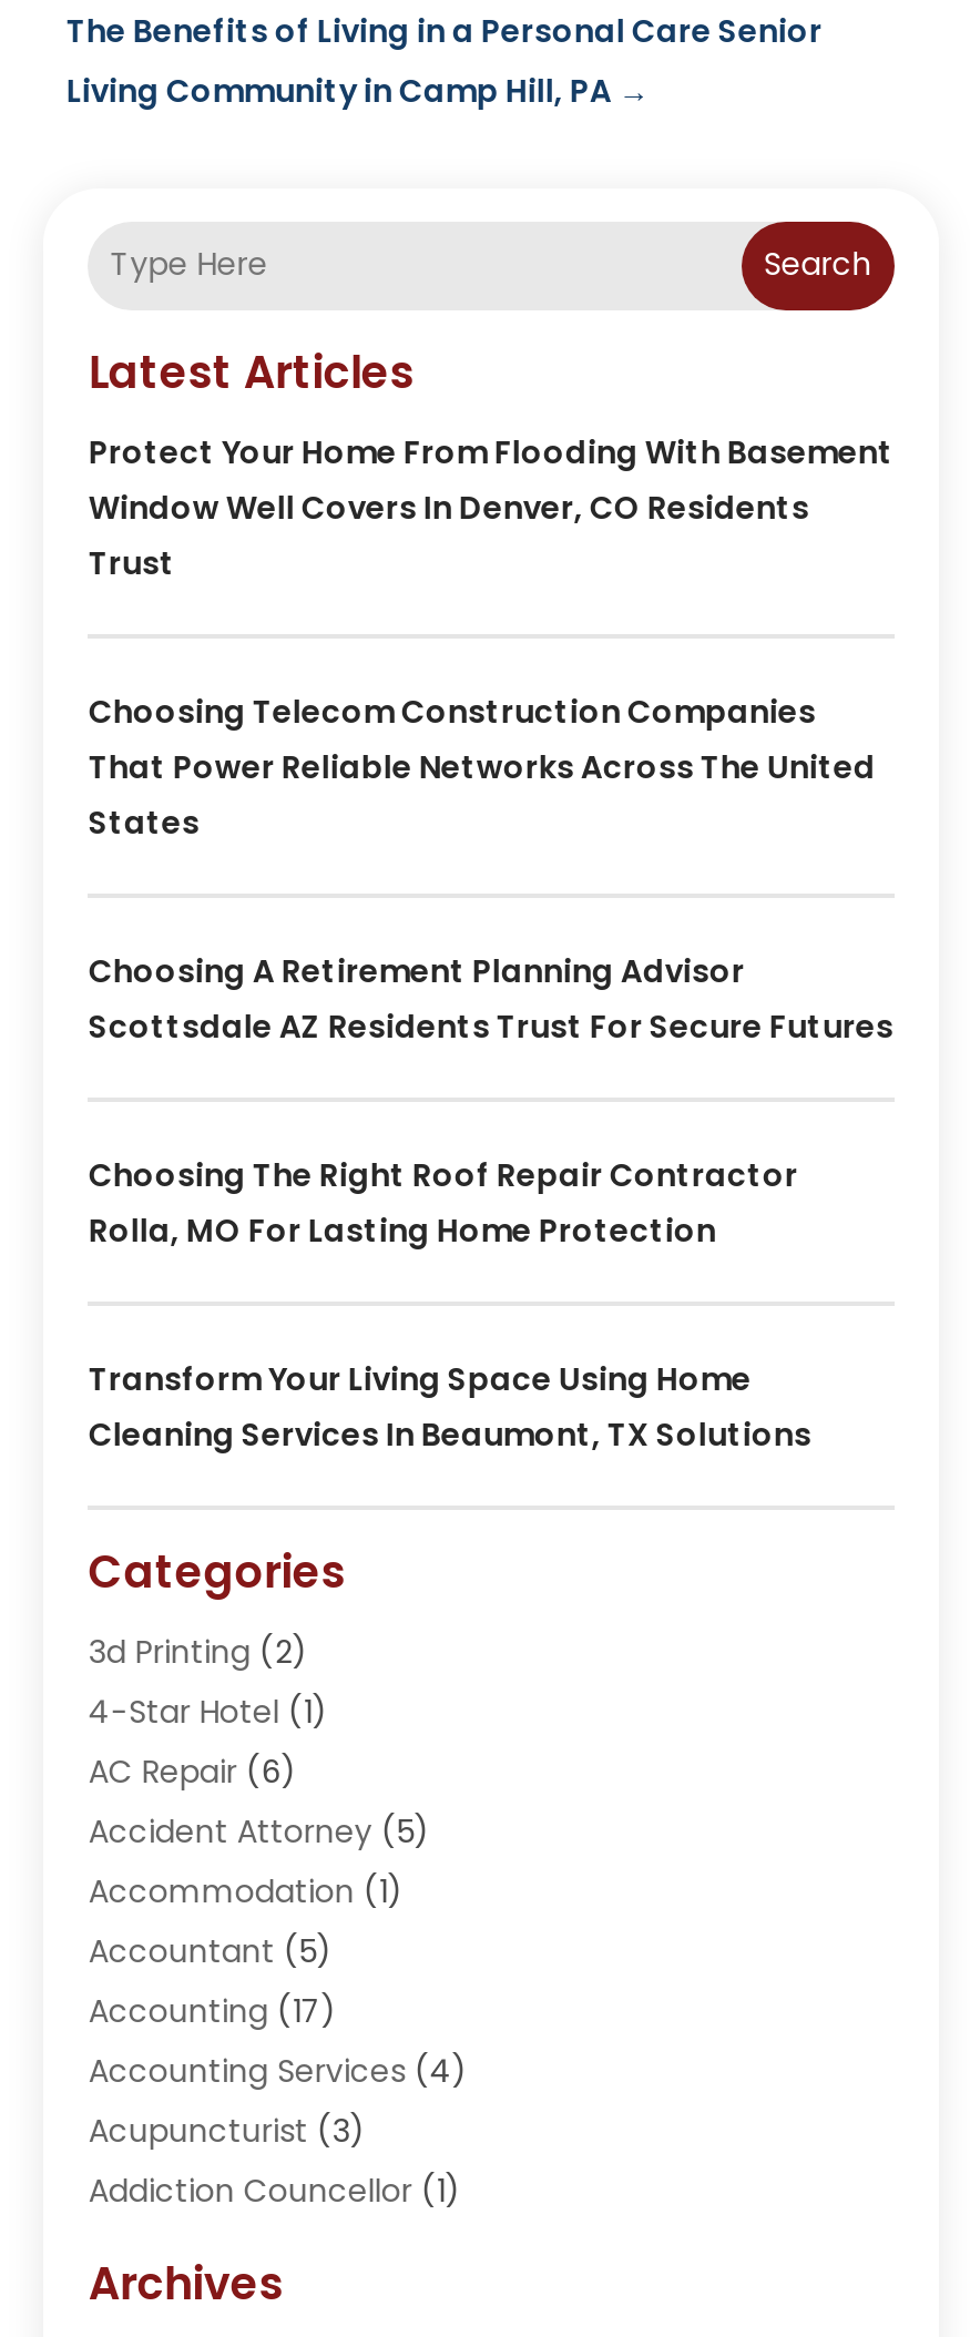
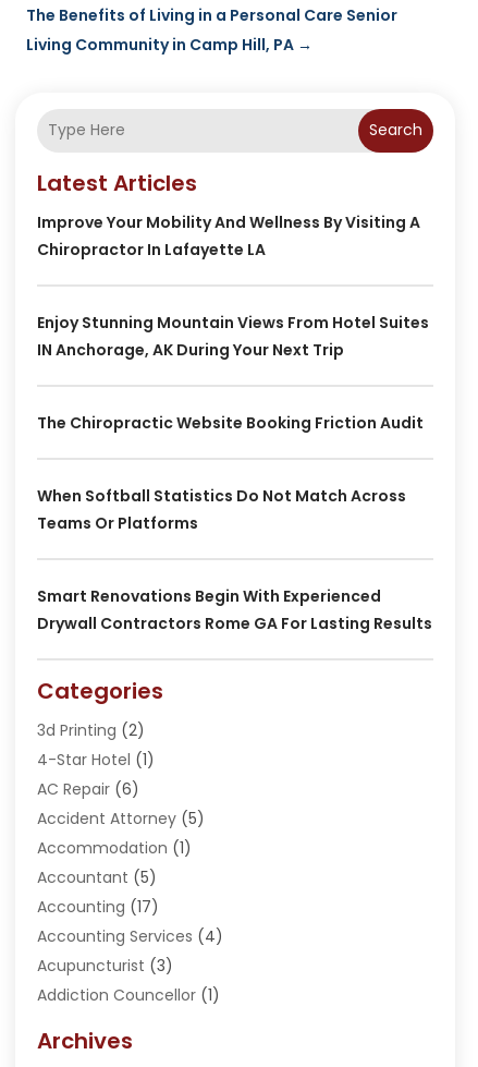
[88,429,893,584] Protect Your Home From Flooding With Basement | Window Well Covers In Denver, CO Residents | Trust -> [37,211,421,260] Improve Your Mobility And Wellness By Visiting A | Chiropractor In Lafayette LA
[88,689,876,844] Choosing Telecom Construction Companies | That Power Reliable Networks Across The United | States -> [37,311,429,360] Enjoy Stunning Mountain Views From Hotel Suites | IN Anchorage, AK During Your Next Trip
[88,948,893,1048] Choosing A Retirement Planning Advisor | Scottsdale AZ Residents Trust For Secure Futures -> [37,412,424,433] The Chiropractic Website Booking Friction Audit
[88,1152,798,1252] Choosing The Right Roof Repair Contractor | Rolla, MO For Lasting Home Protection -> [37,485,407,534] When Softball Statistics Do Not Match Across | Teams Or Platforms
[88,1356,811,1456] Transform Your Living Space Using Home | Cleaning Services In Beaumont, TX Solutions -> [37,585,433,634] Smart Renovations Begin With Experienced | Drywall Contractors Rome GA For Lasting Results

